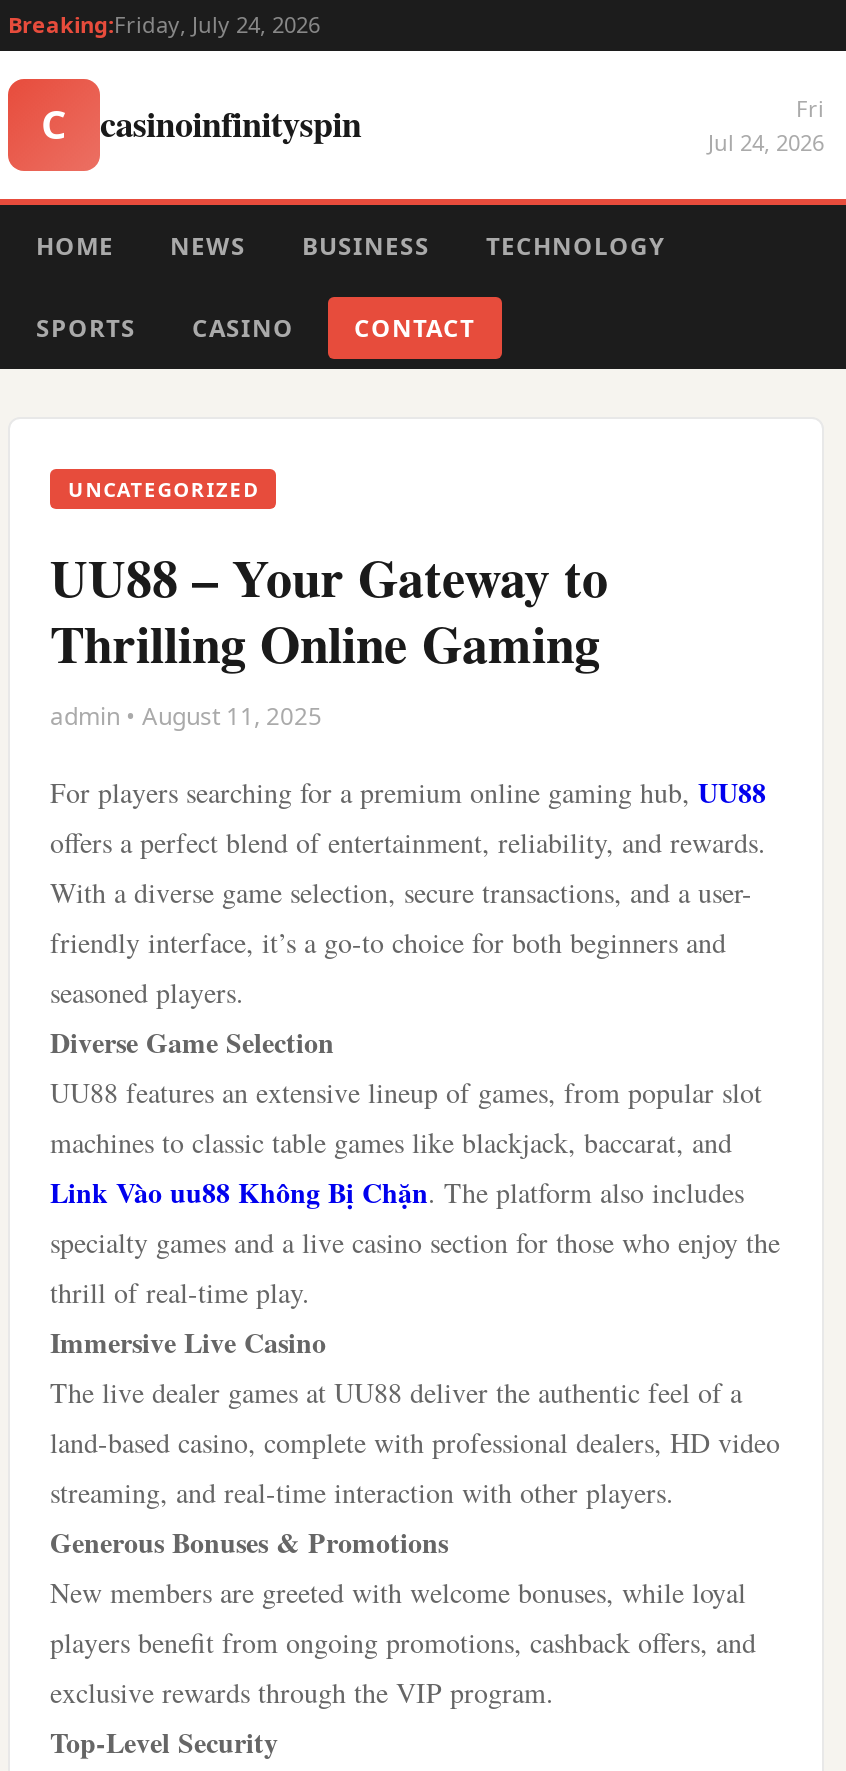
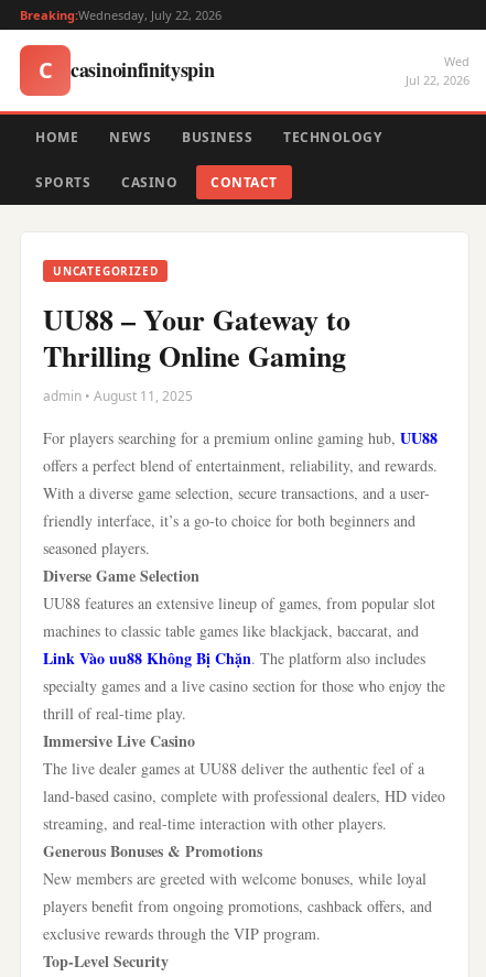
[8,9,320,39] Breaking:Friday, July 24, 2026 -> [20,7,222,23] Breaking:Wednesday, July 22, 2026
[708,93,824,157] Fri | Jul 24, 2026 -> [406,53,469,88] Wed | Jul 22, 2026

